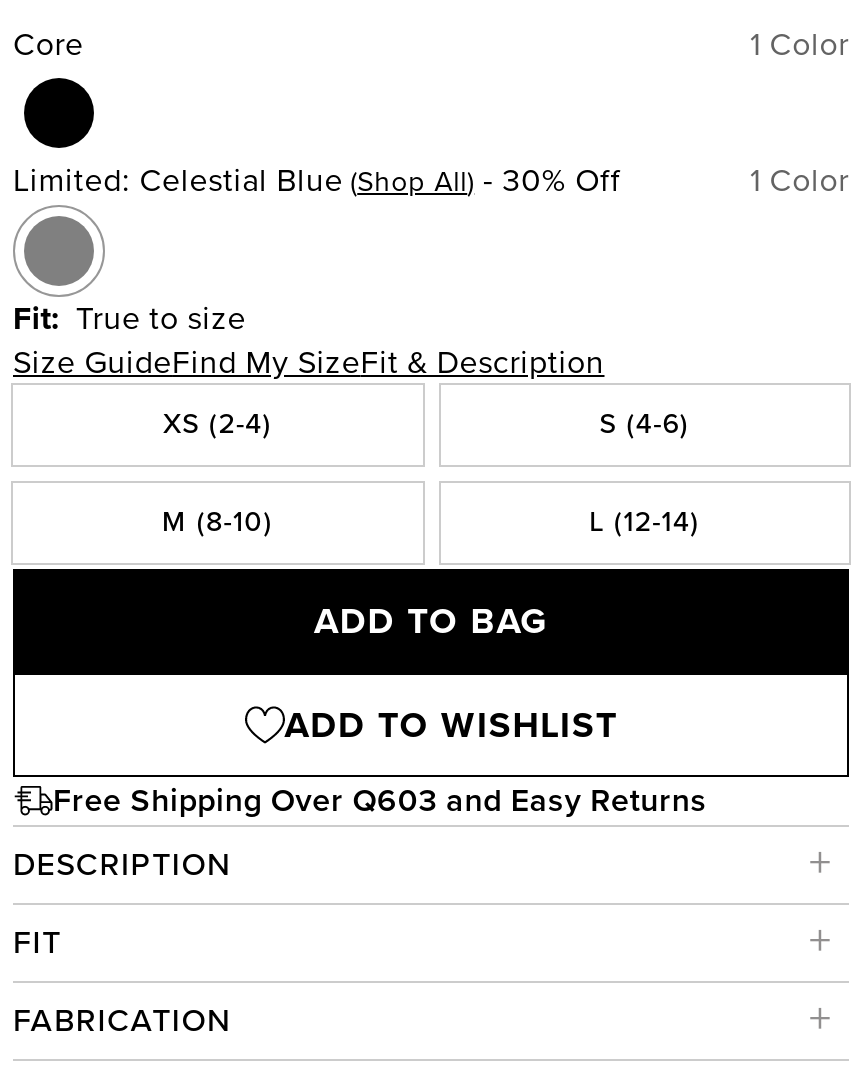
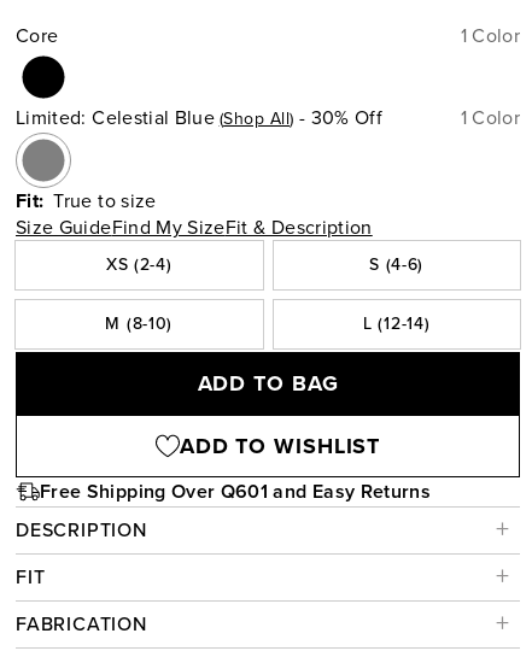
[53,781,707,821] Free Shipping Over Q603 and Easy Returns -> [40,480,431,504] Free Shipping Over Q601 and Easy Returns

